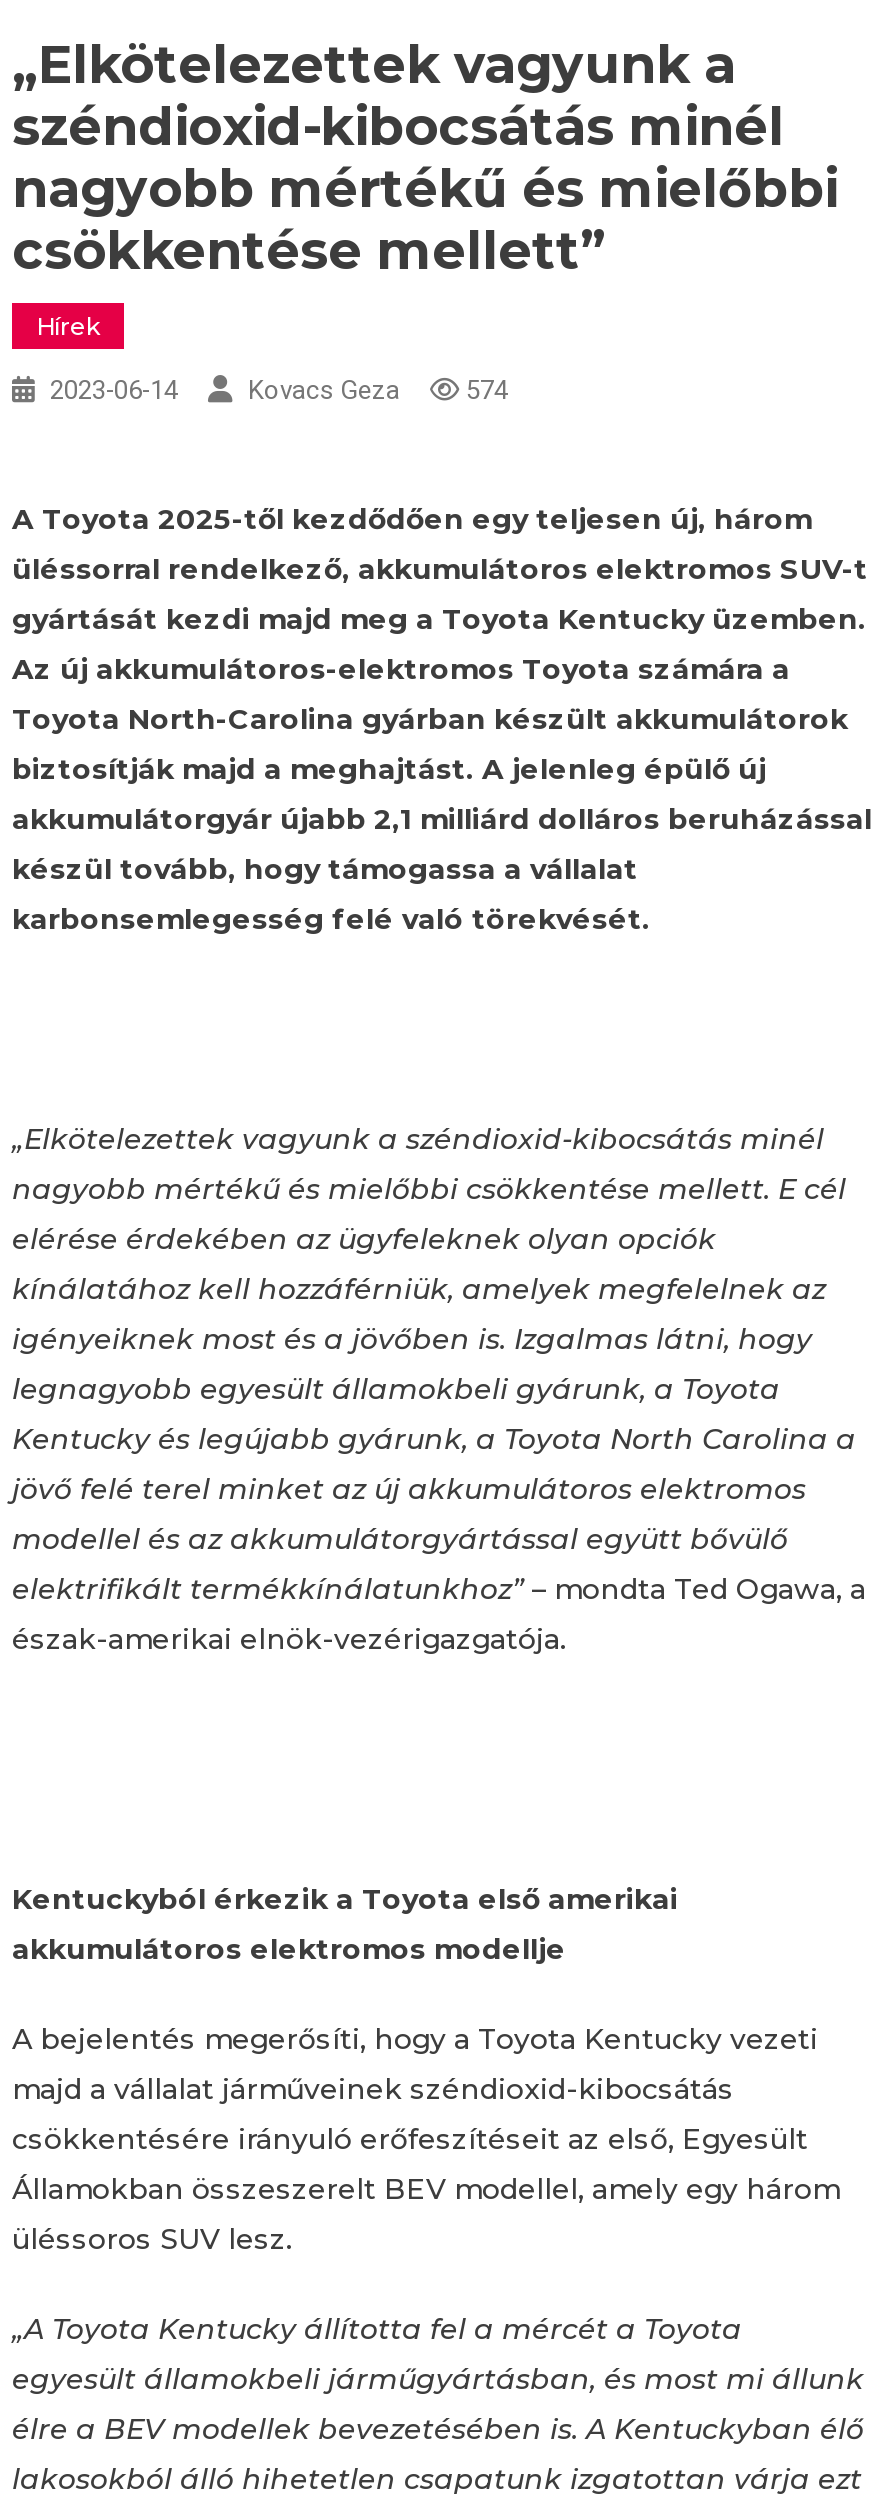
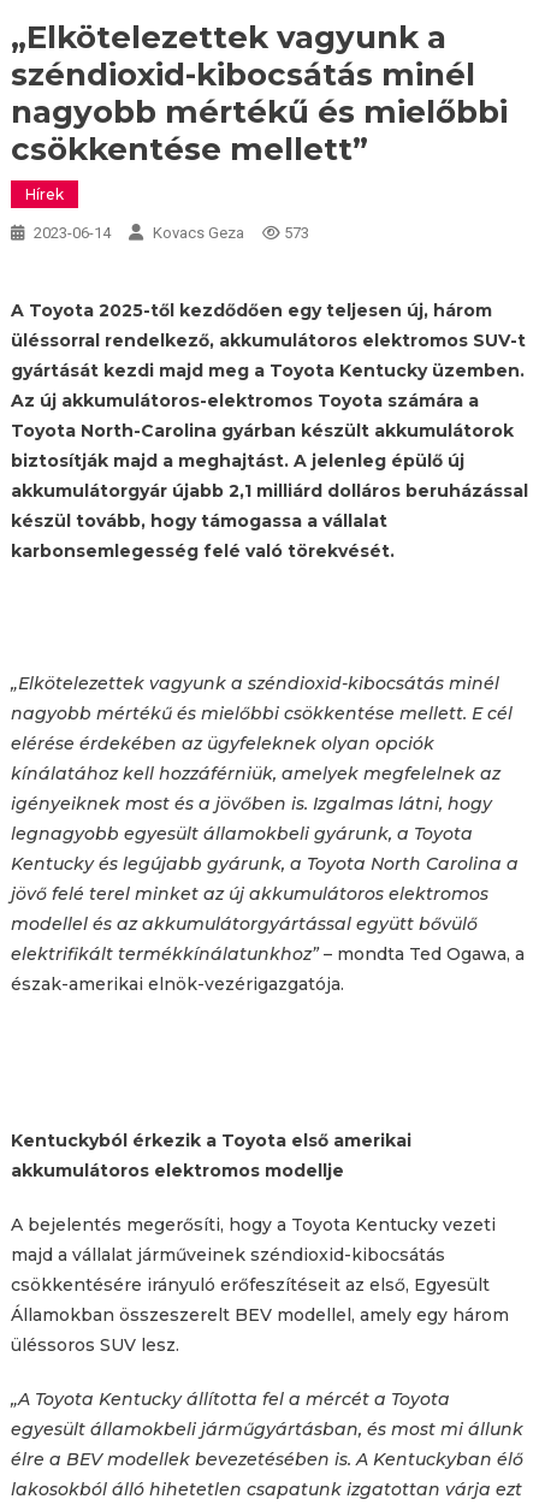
[466,375,508,405] 574 -> [284,224,309,242] 573

